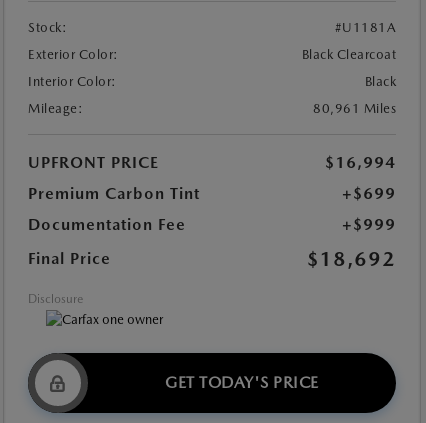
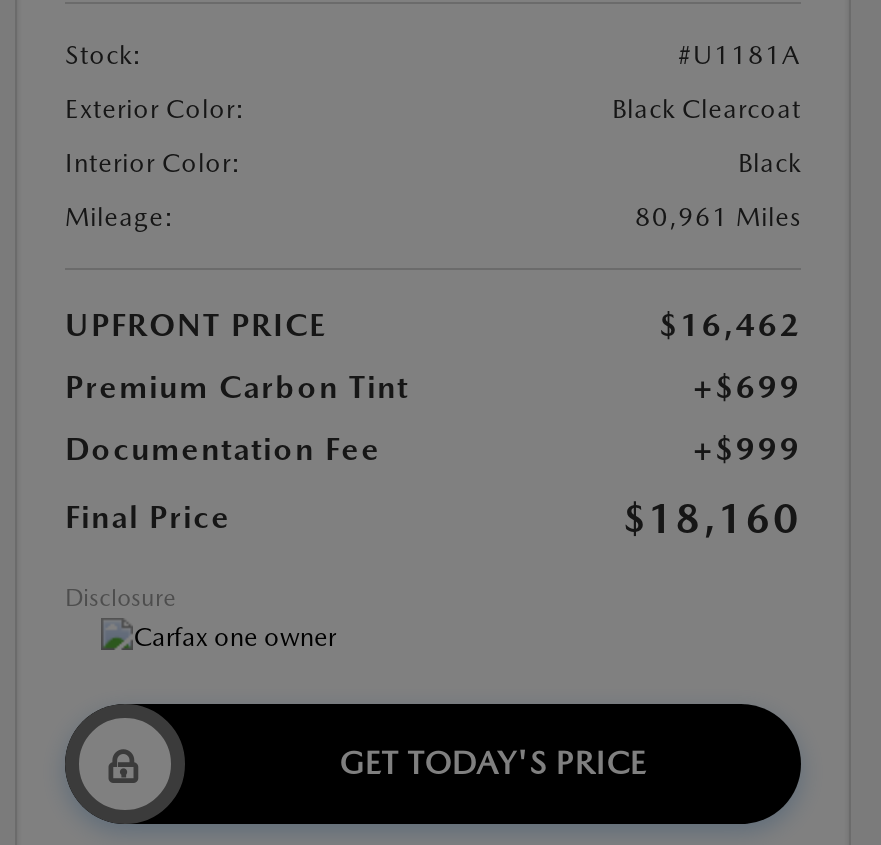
[325,153,396,172] $16,994 -> [659,306,801,344] $16,462
[307,247,396,271] $18,692 -> [623,494,801,542] $18,160

